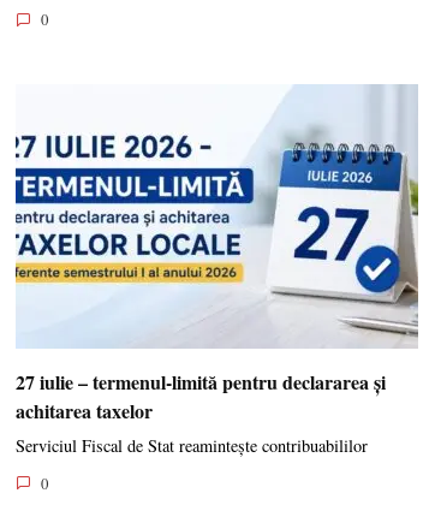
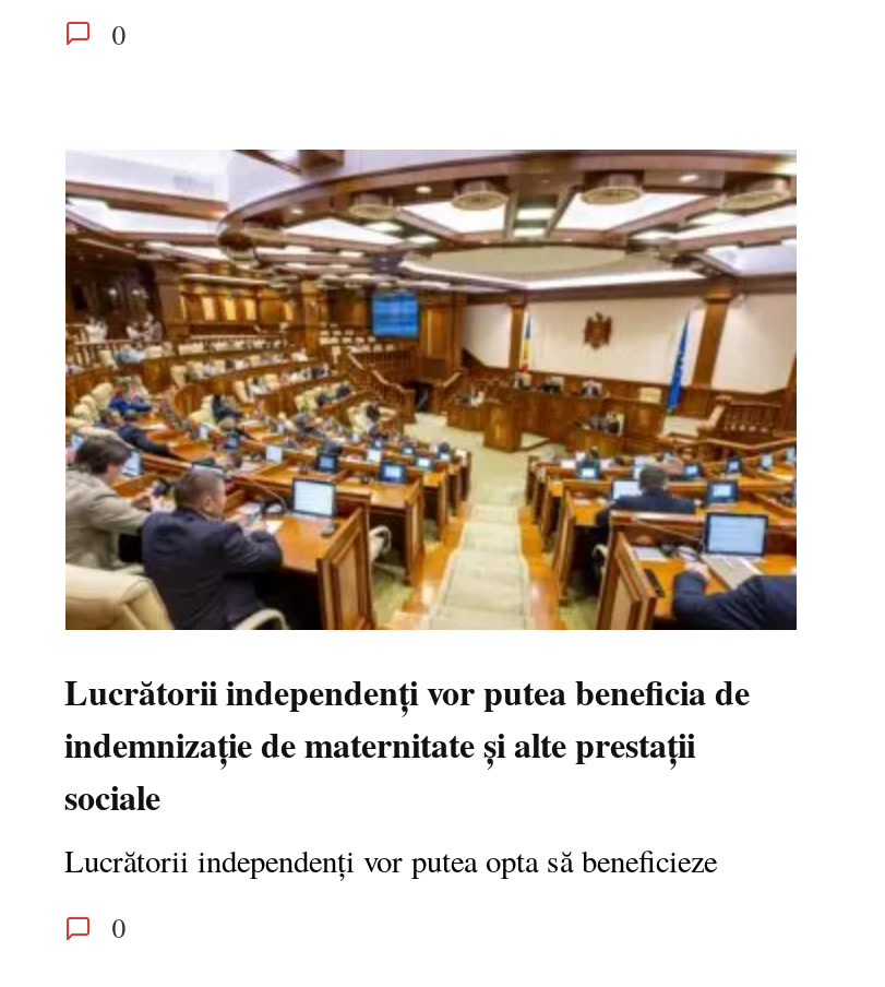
[14,83,418,457] [image] | 27 iulie – termenul-limită pentru declararea și | achitarea taxelor | Serviciul Fiscal de Stat reamintește contribuabililor -> [63,146,799,880] [image] | Lucrătorii independenți vor putea beneficia de | indemnizație de maternitate și alte prestații | sociale | Lucrătorii independenți vor putea opta să beneficieze

